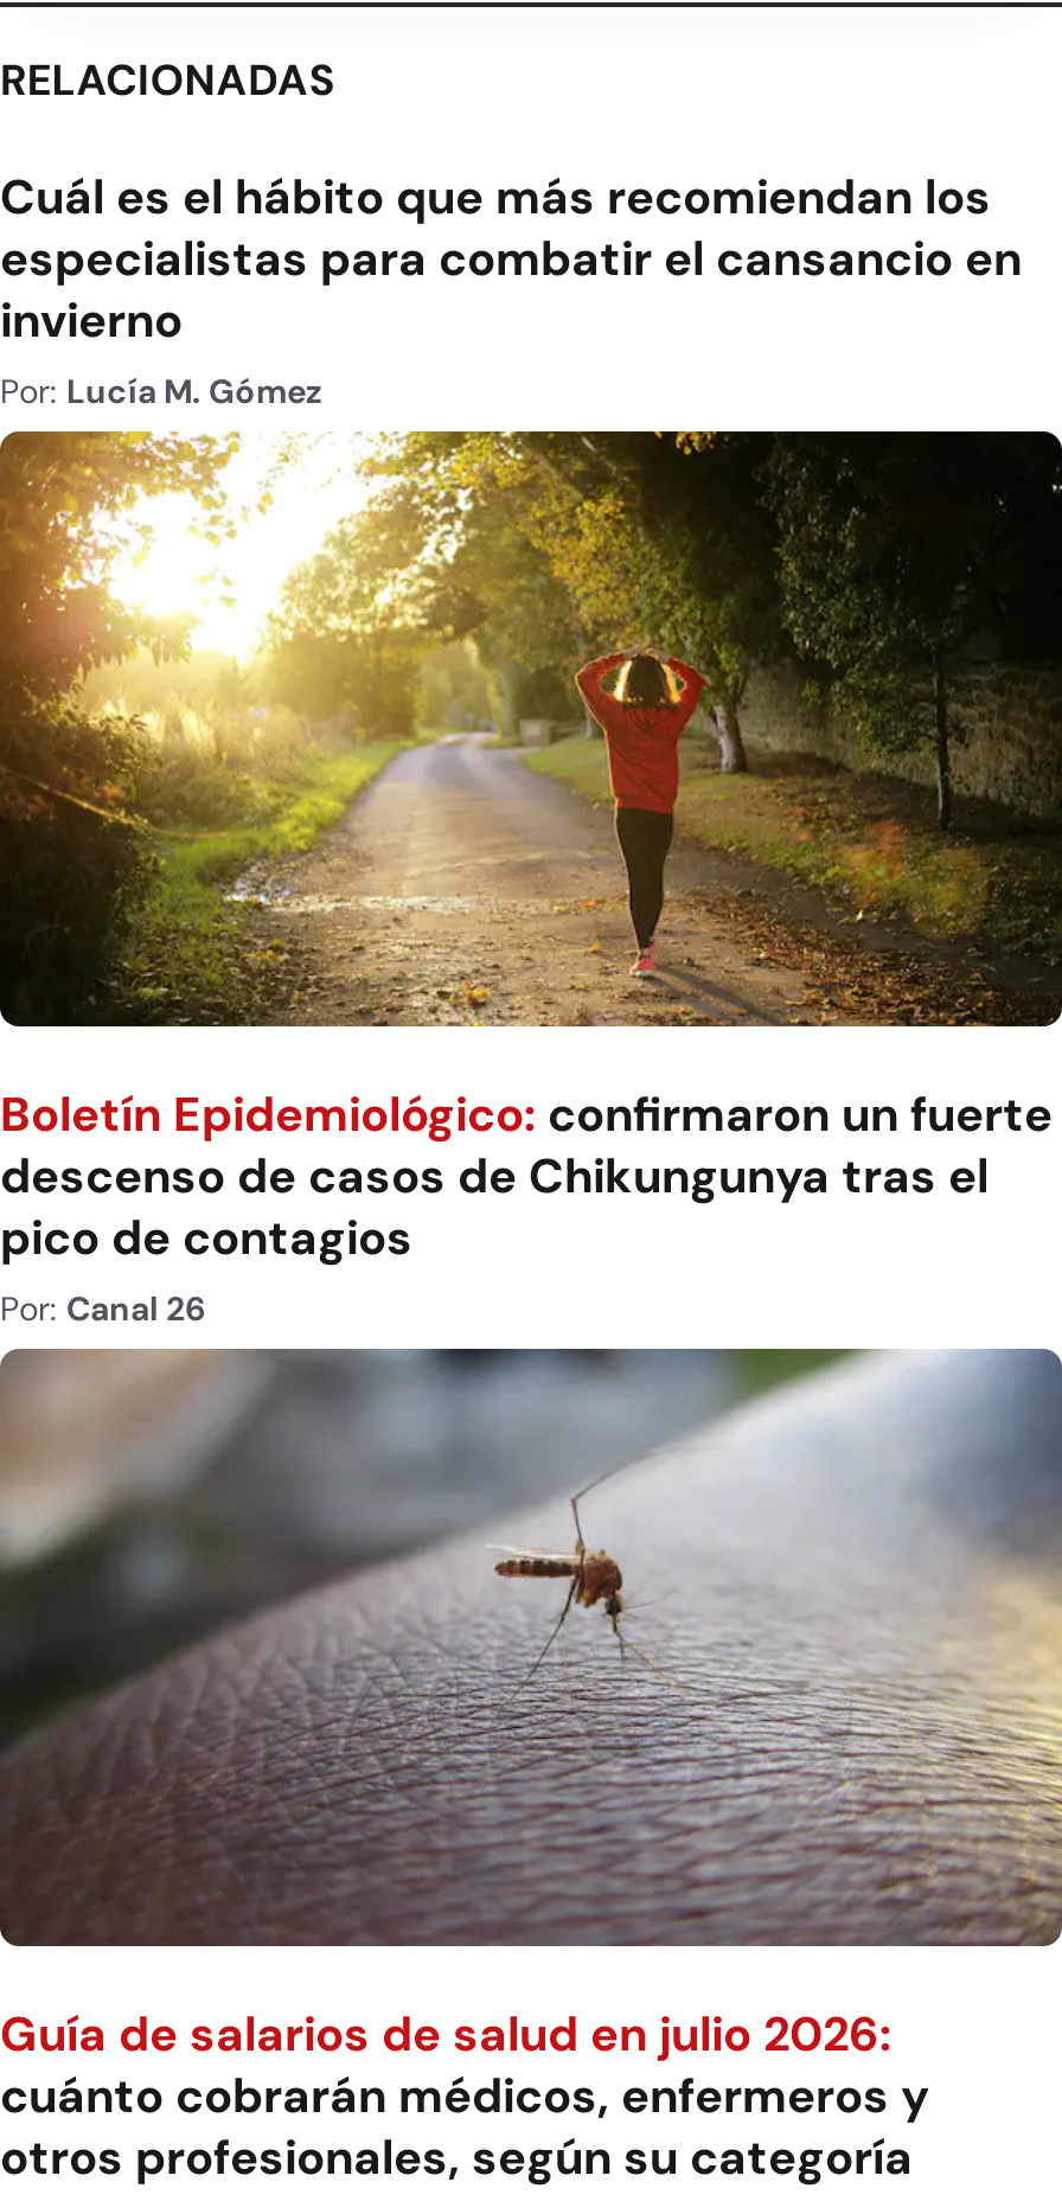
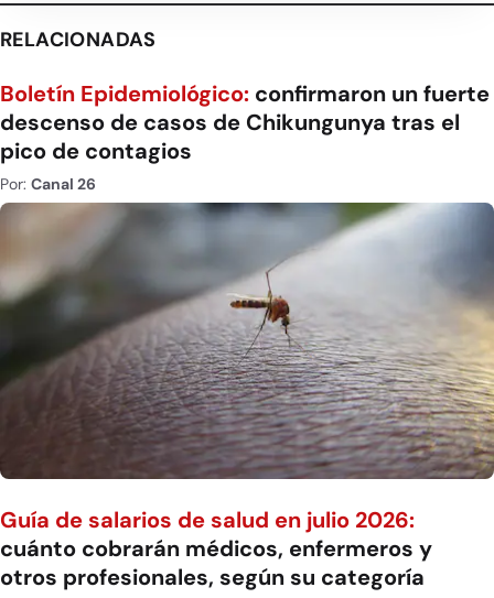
[0,165,1022,412] Cuál es el hábito que más recomiendan los | especialistas para combatir el cansancio en | invierno | Por: Lucía M. Gómez -> none
[7,429,1055,1029] [image] -> none

